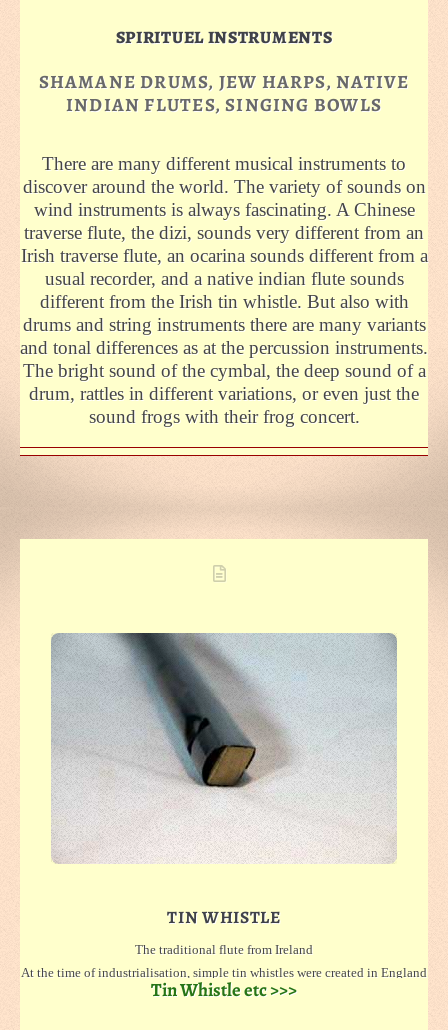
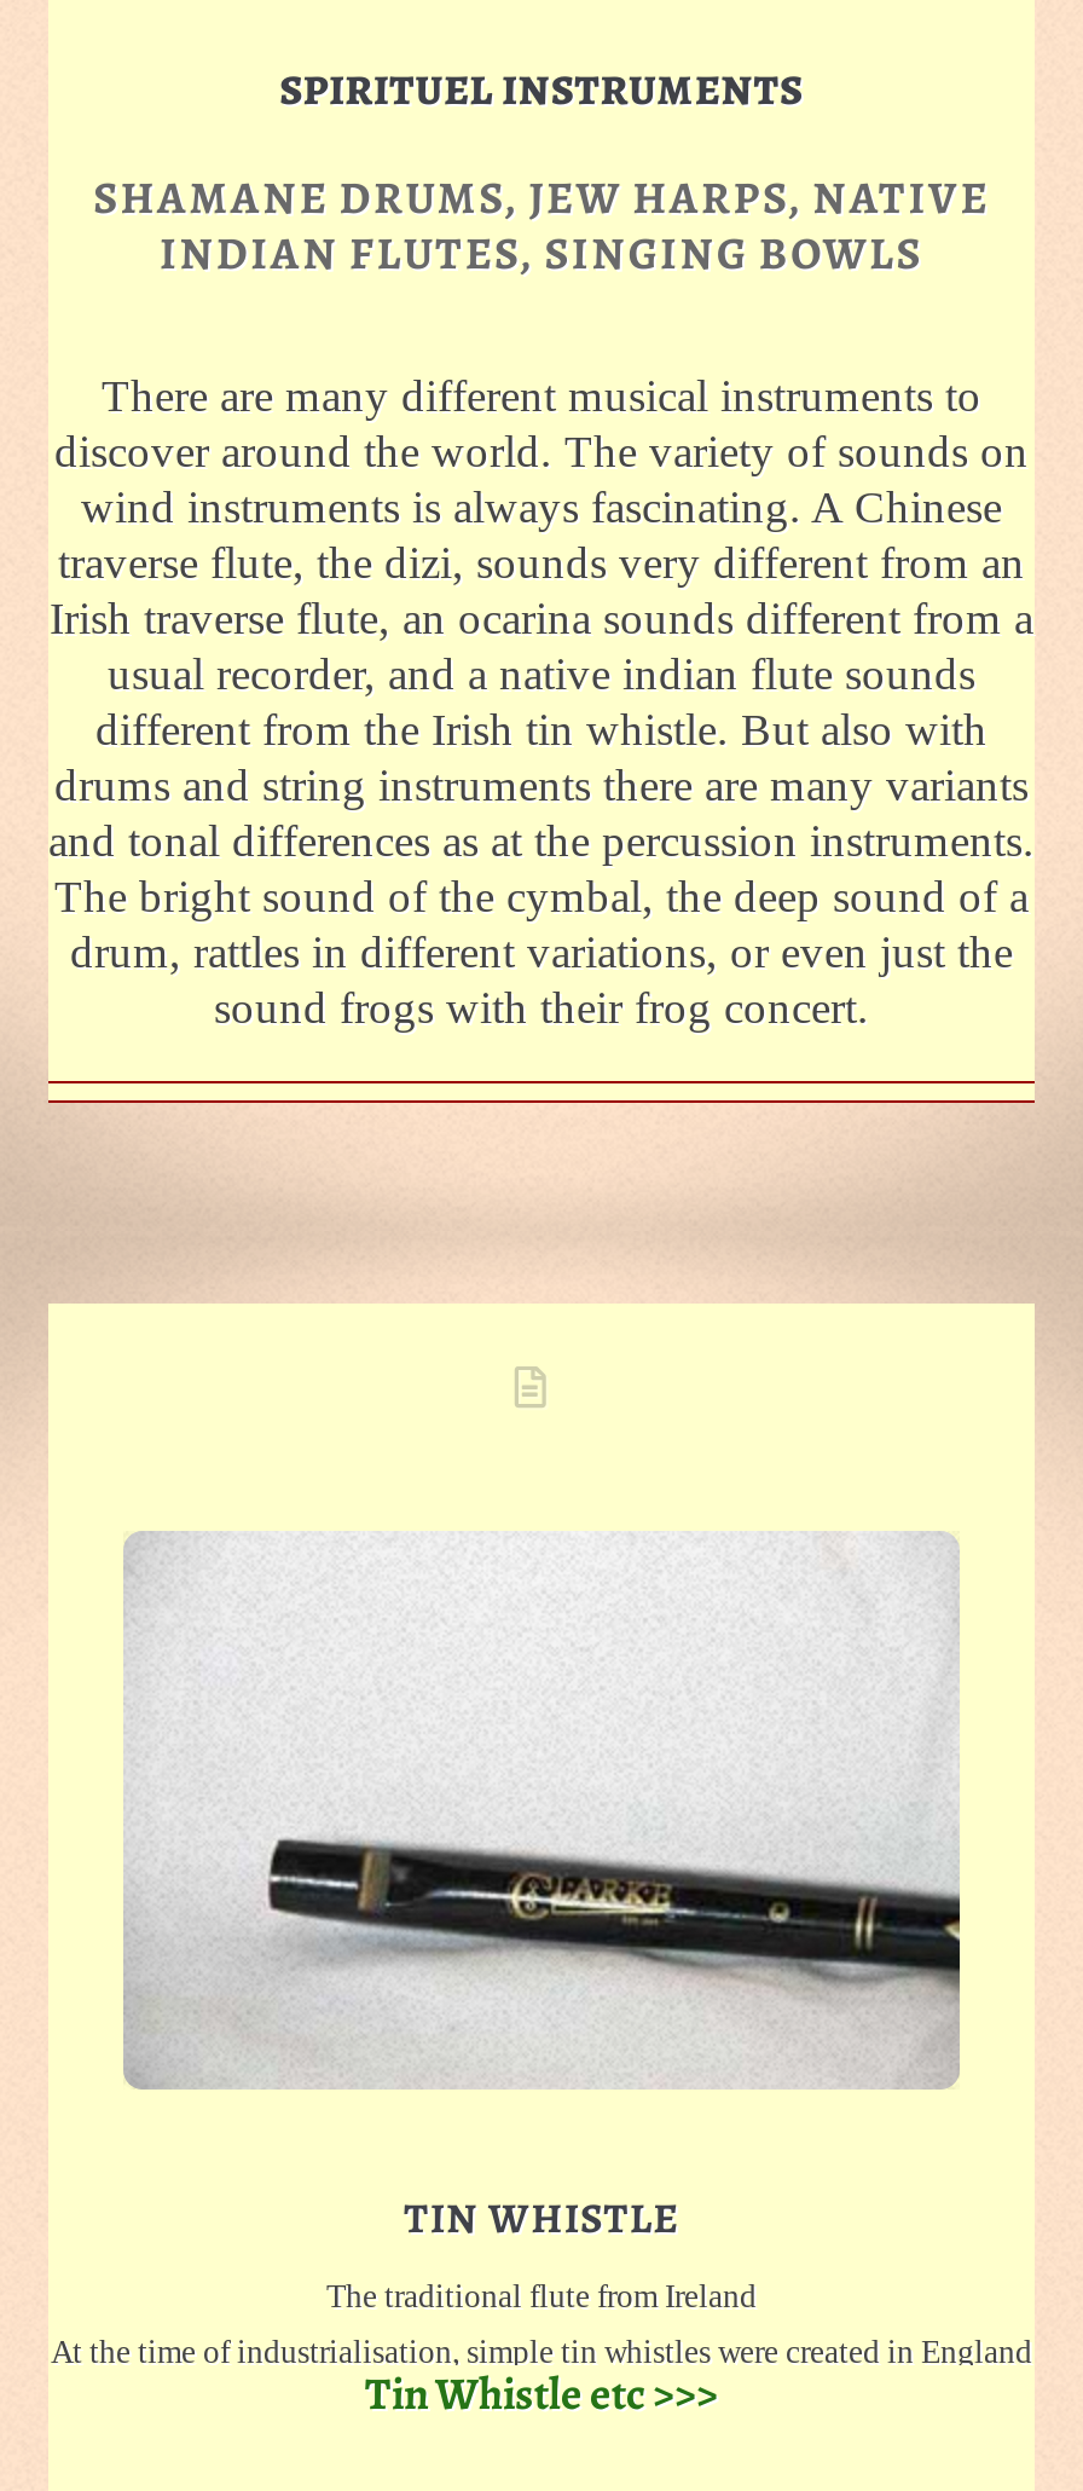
[52,632,397,862] [image] -> [126,1531,962,2087] [image]

